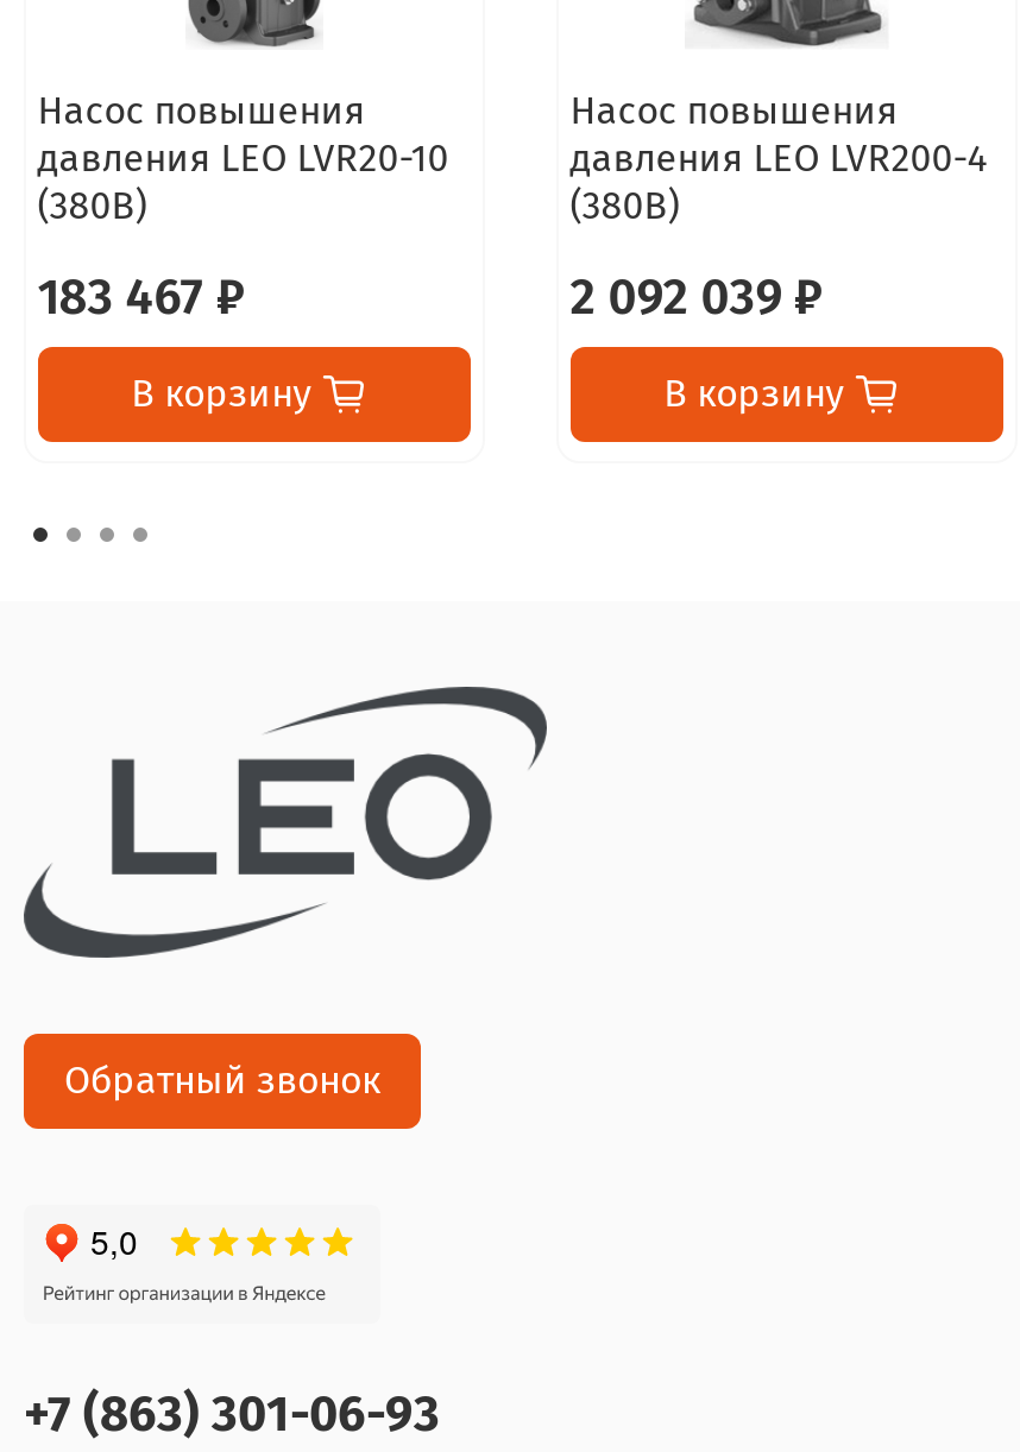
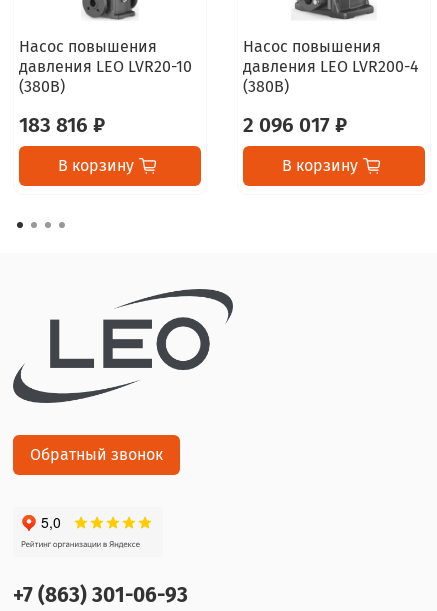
[38,268,244,327] 183 467 ₽ -> [19,113,105,138] 183 816 ₽
[570,268,822,327] 2 092 039 ₽ -> [243,113,347,138] 2 096 017 ₽

